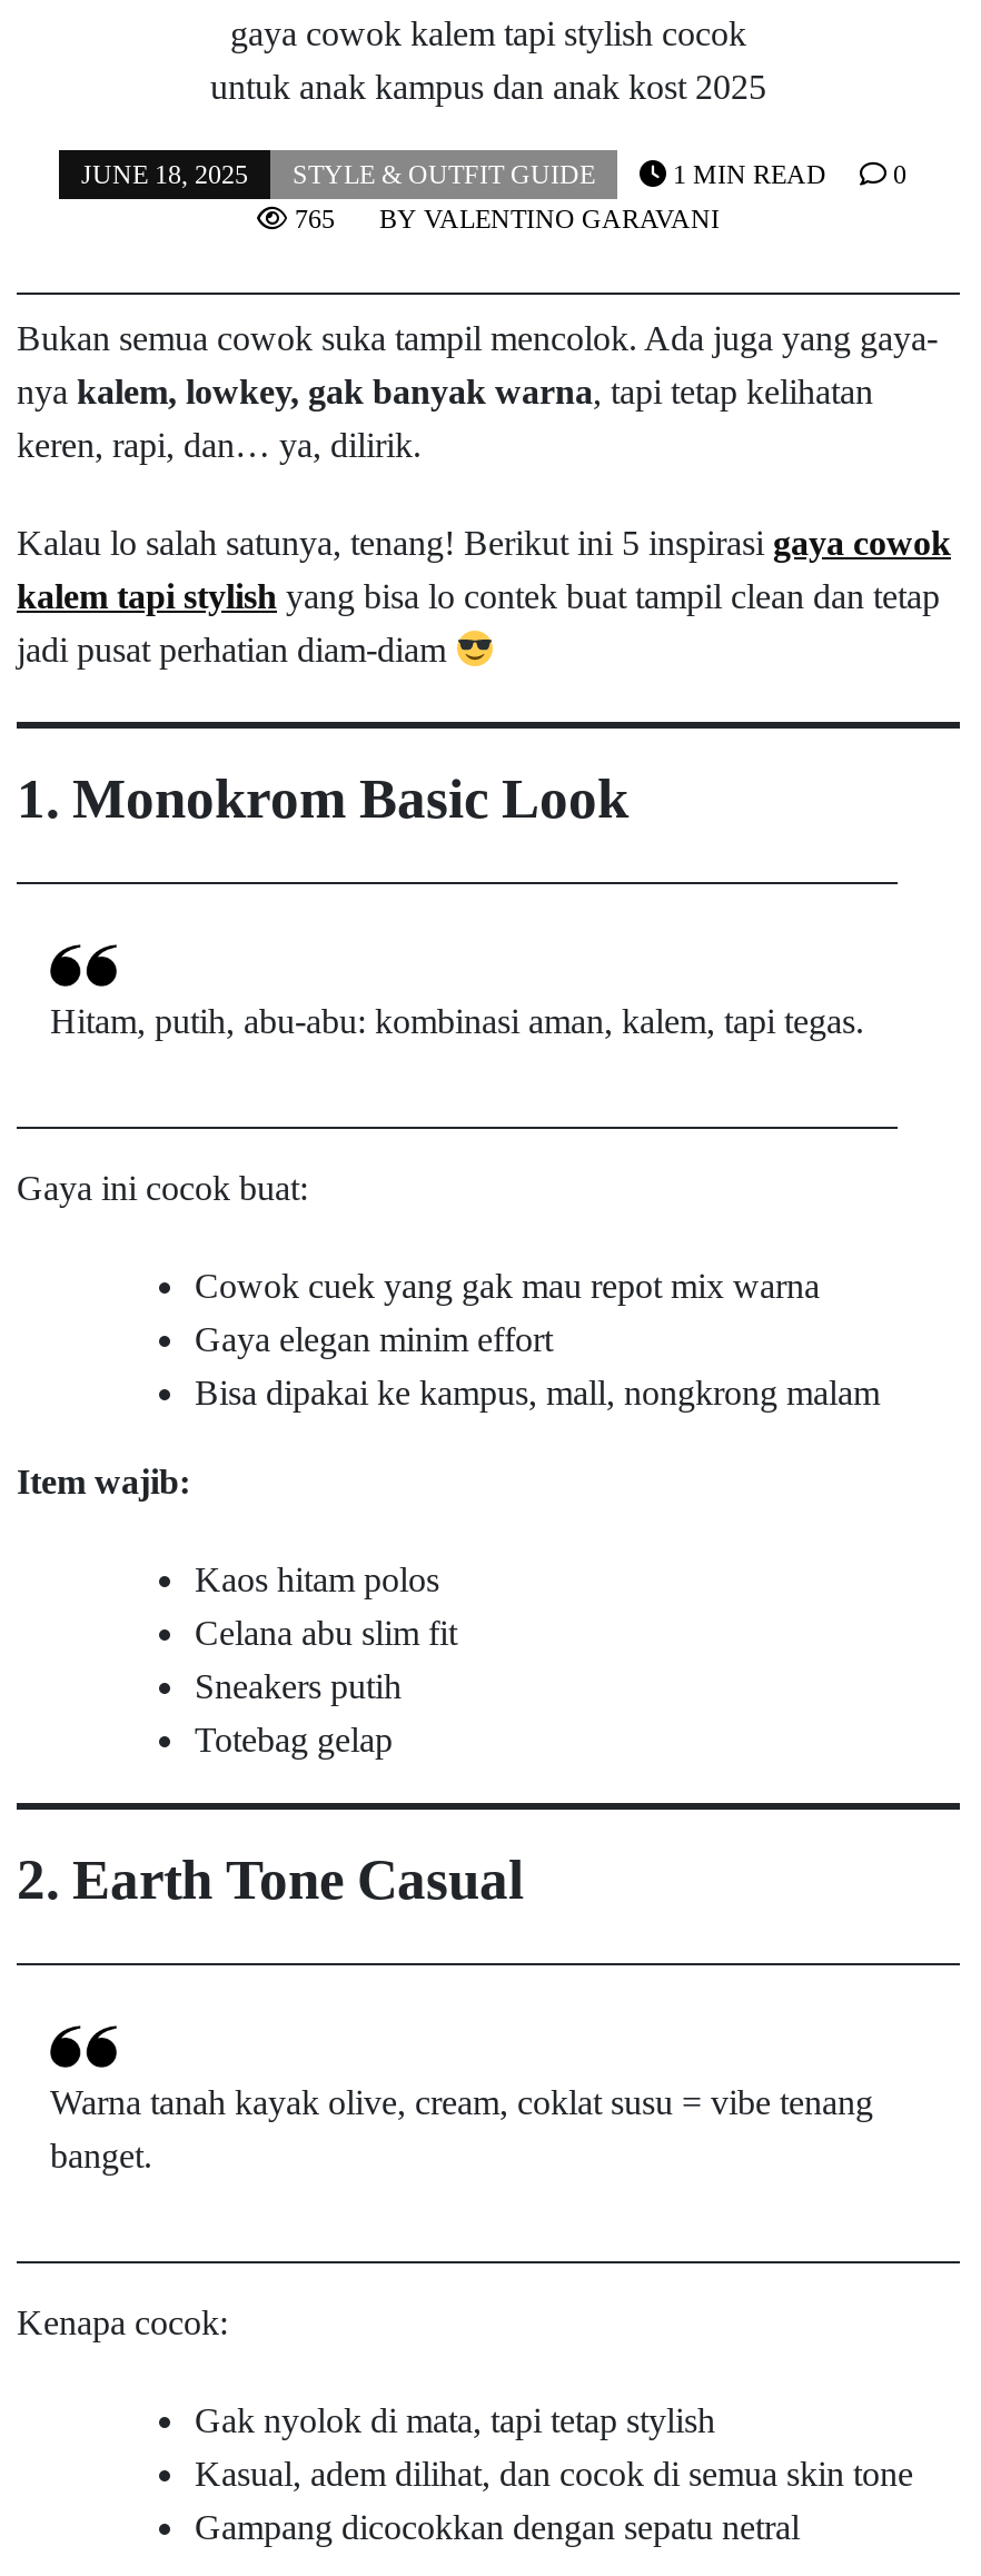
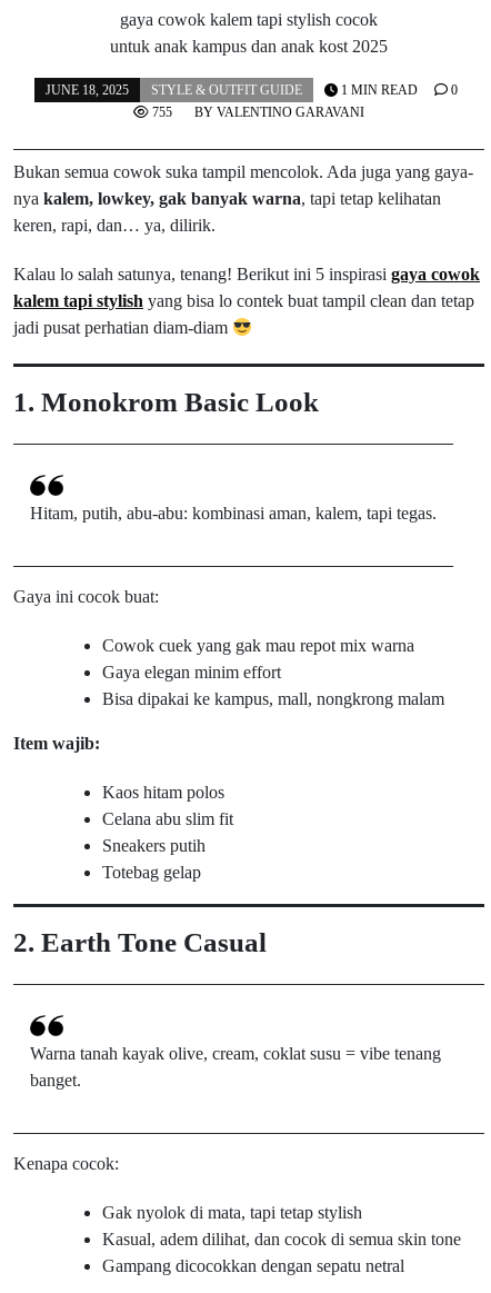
[288,204,720,235] 765 BY VALENTINO GARAVANI -> [149,105,364,120] 755 BY VALENTINO GARAVANI

